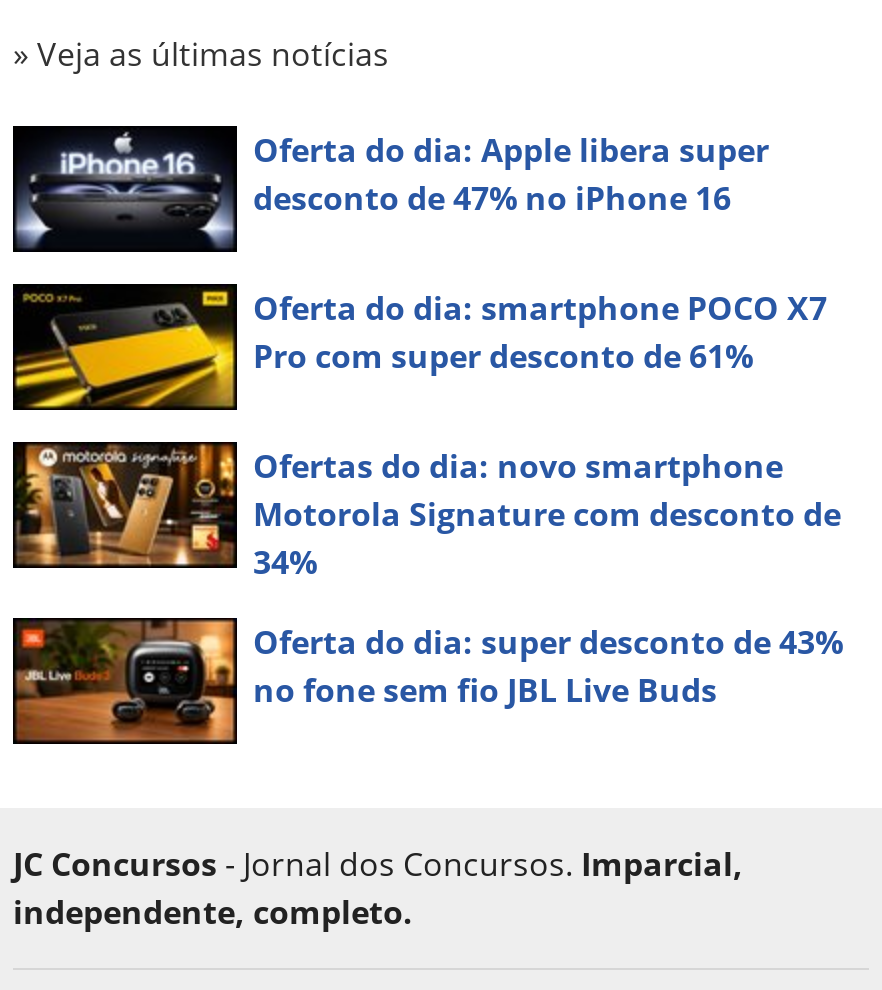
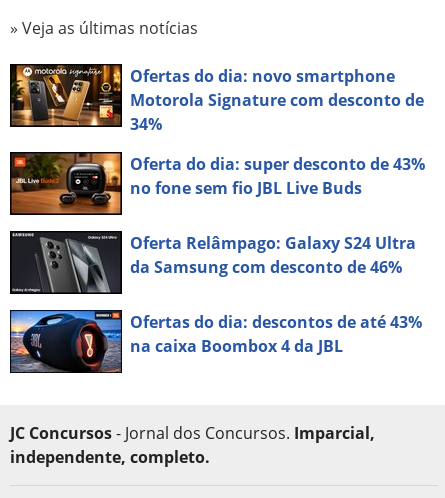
[13,126,827,377] [image] | Oferta do dia: Apple libera super | desconto de 47% no iPhone 16 | Oferta do dia: smartphone POCO X7 | Pro com super desconto de 61% -> none
[11,282,237,412] [image] -> none
moved [11,440,843,711] -> [9,63,425,199]: [image] | Ofertas do dia: novo smartphone | Motorola Signature com desconto de | 34% | Oferta do dia: super desconto de 43% | no fone sem fio JBL Live Buds
none -> [9,230,422,357] [image] | Oferta Relâmpago: Galaxy S24 Ultra | da Samsung com desconto de 46% | Ofertas do dia: descontos de até 43% | na caixa Boombox 4 da JBL
none -> [10,310,121,373] [image]

